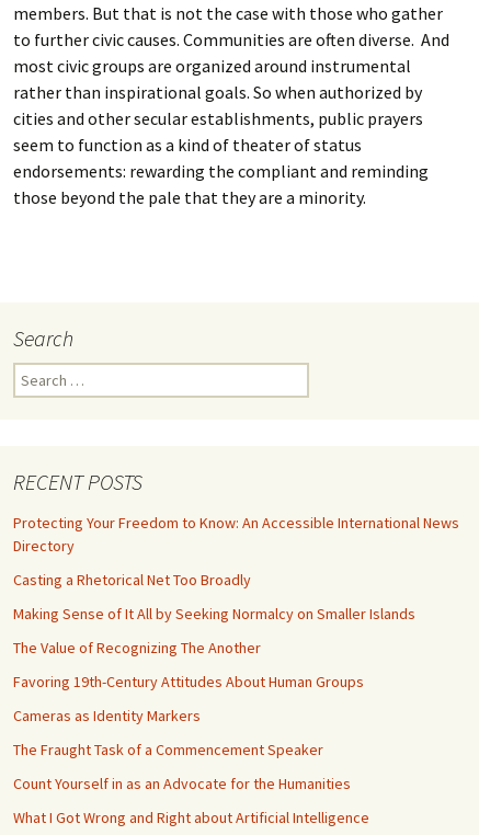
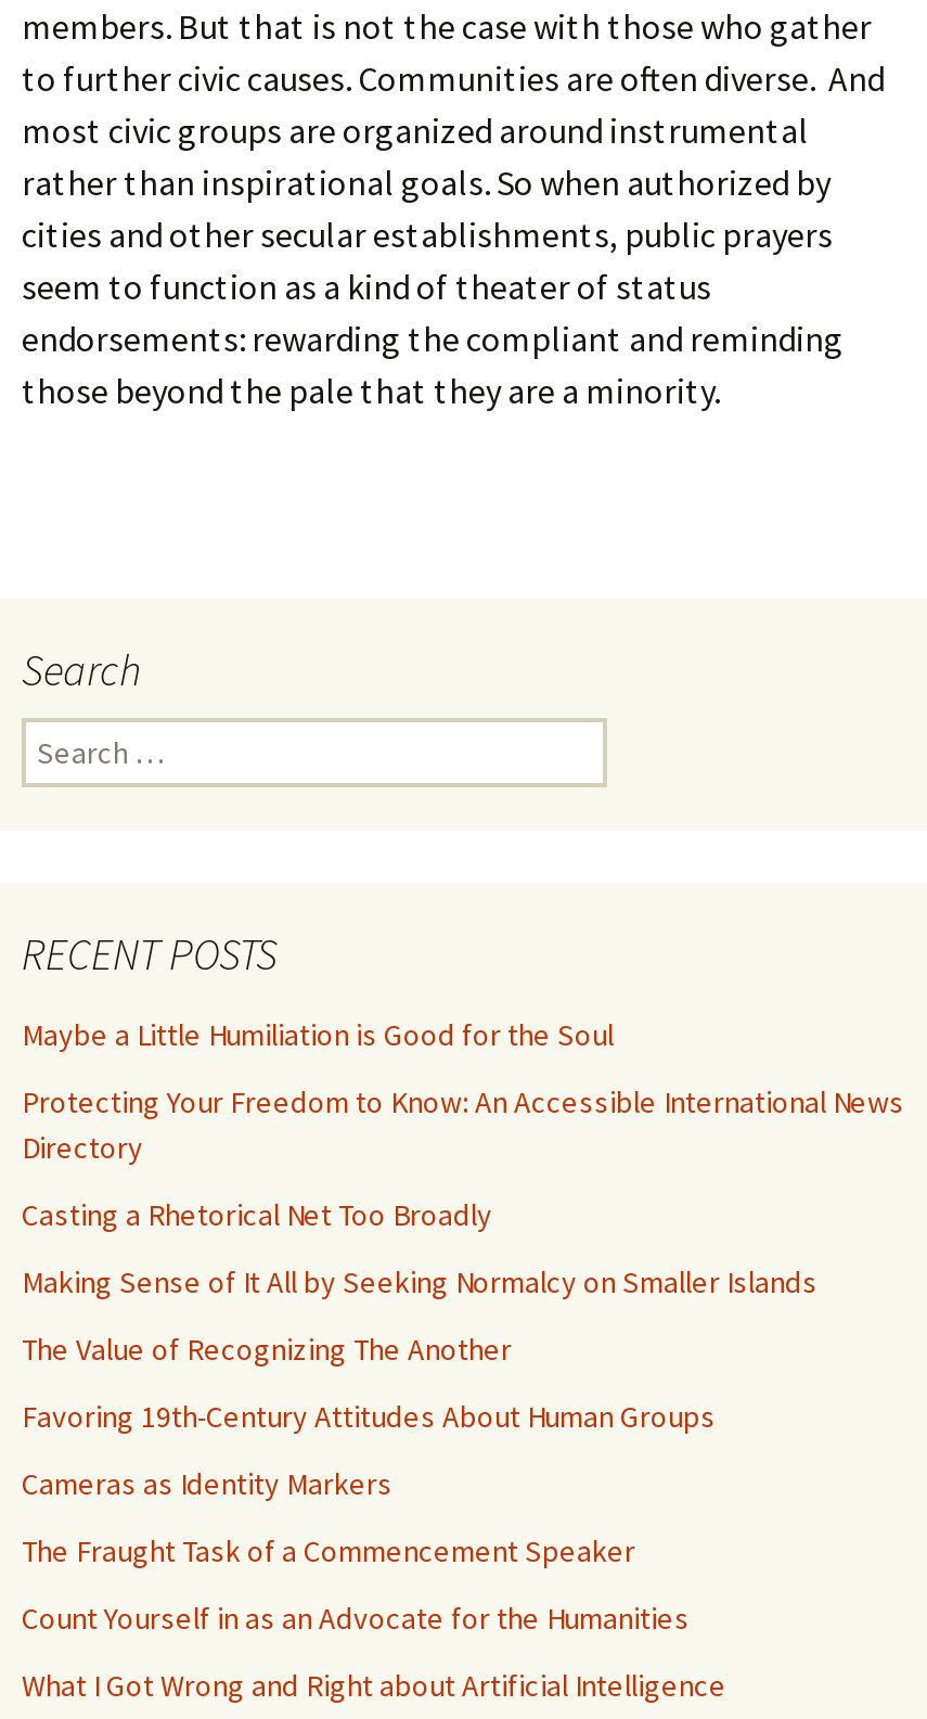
none -> [22,1015,614,1054] Maybe a Little Humiliation is Good for the Soul

